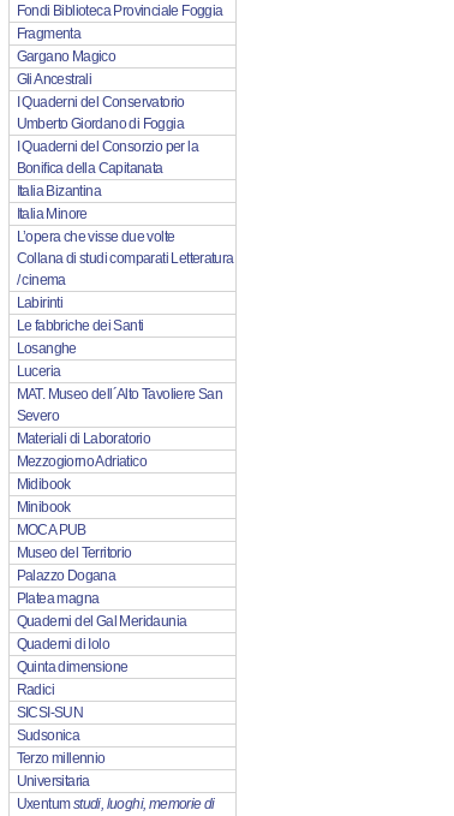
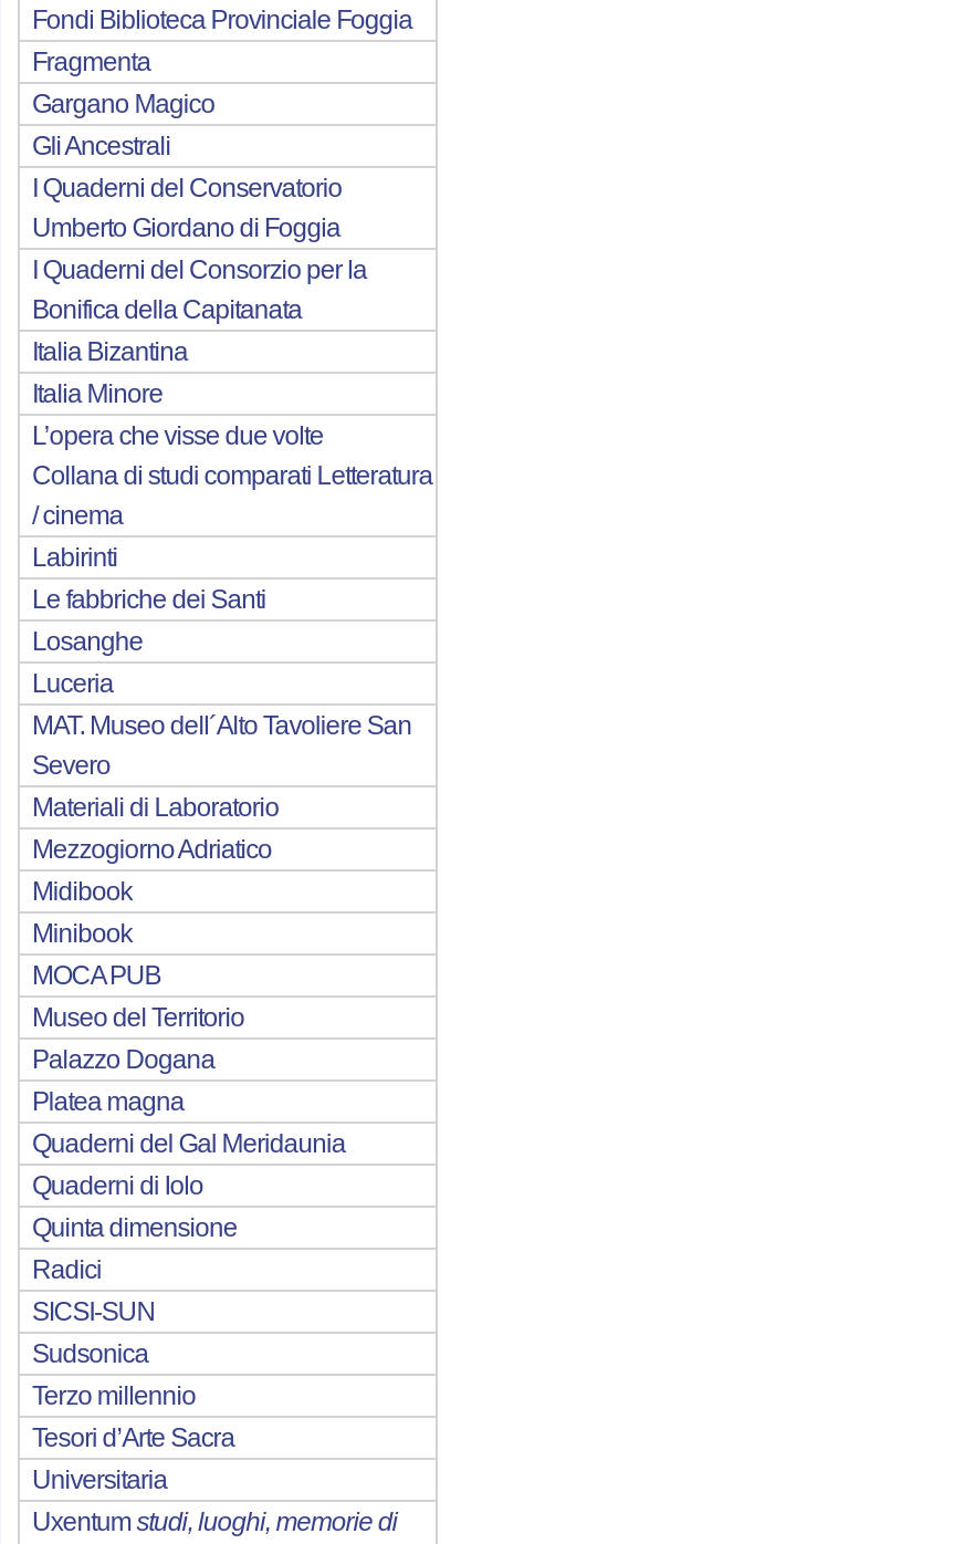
none -> [32,1423,235,1454] Tesori d’Arte Sacra

